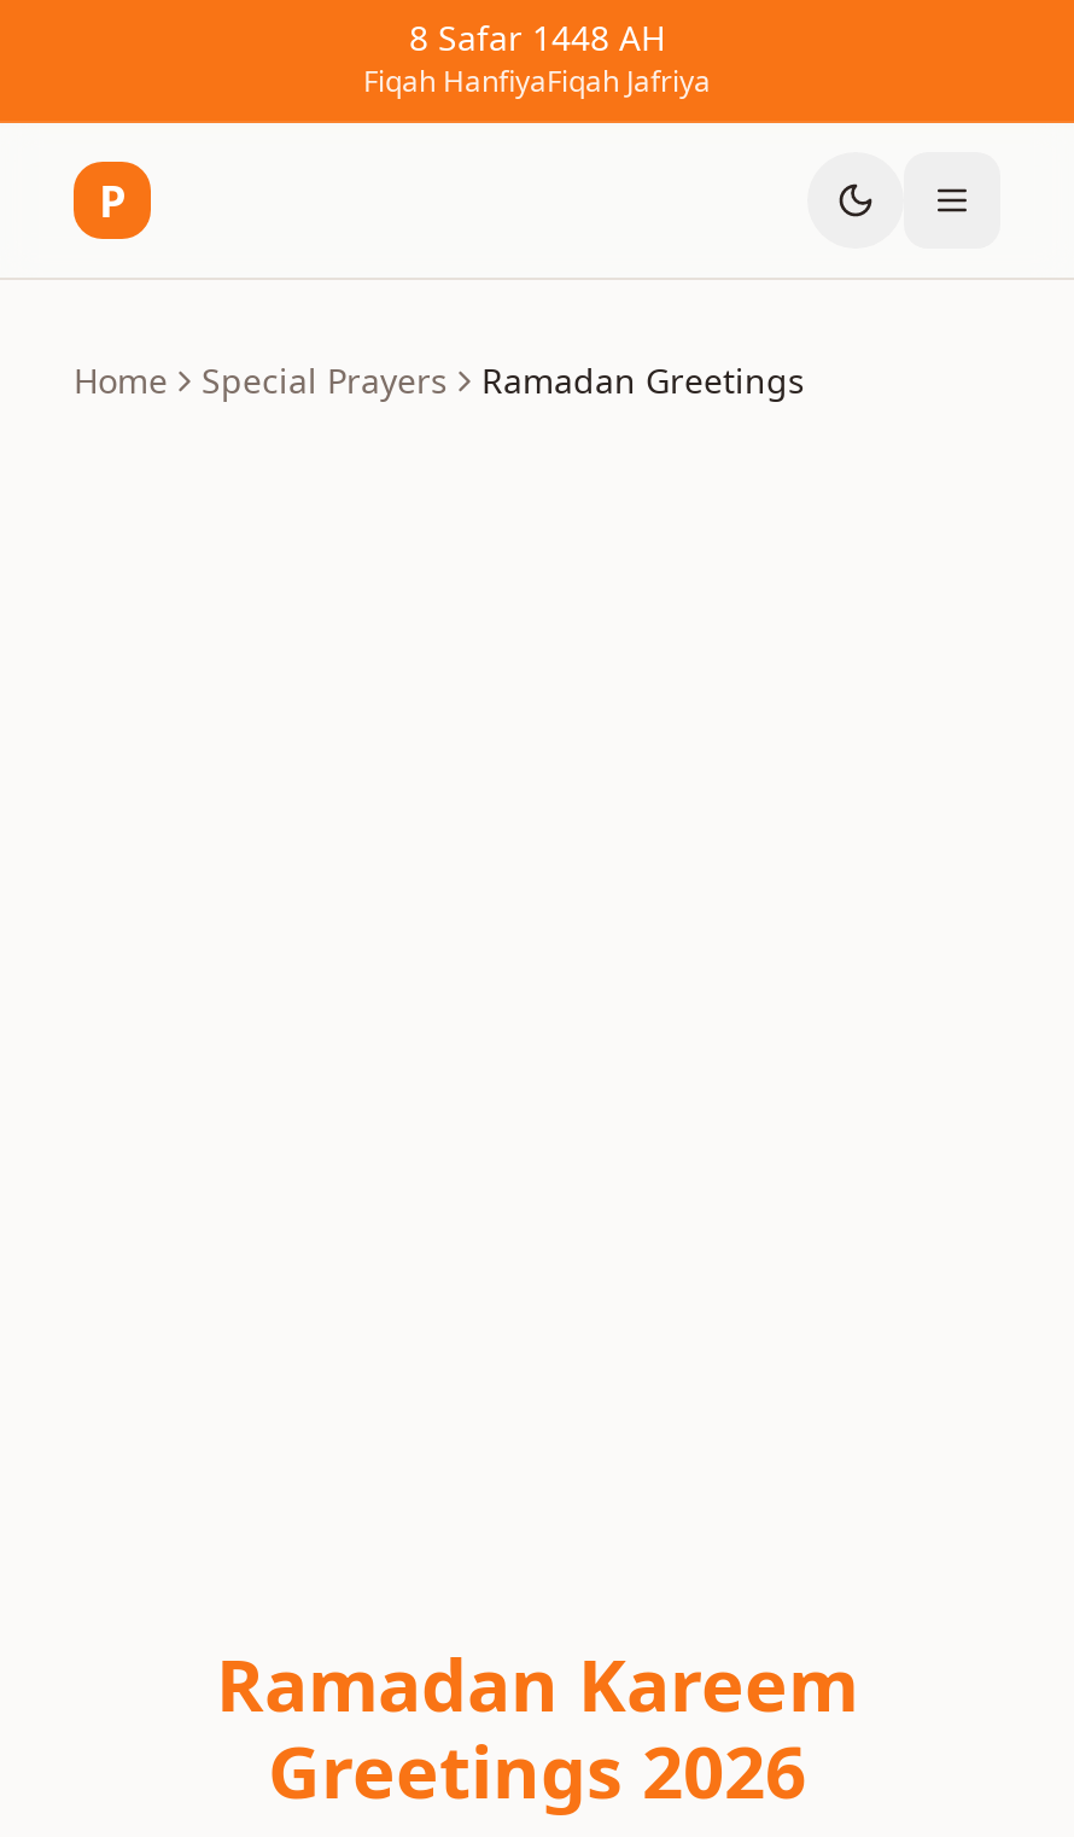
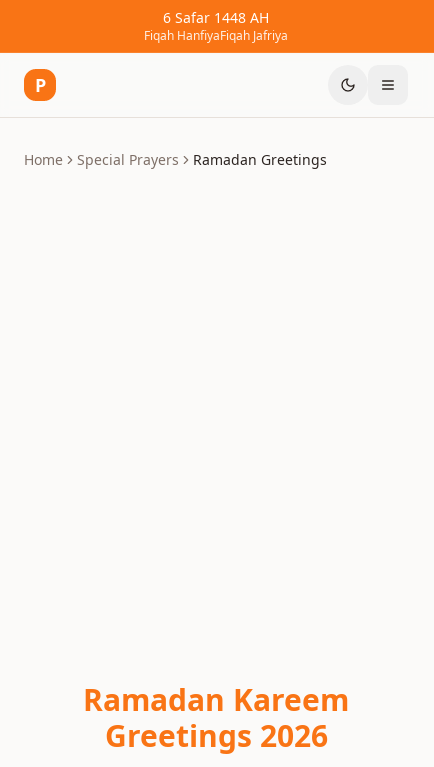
[409,14,665,60] 8 Safar 1448 AH -> [163,8,269,27] 6 Safar 1448 AH

